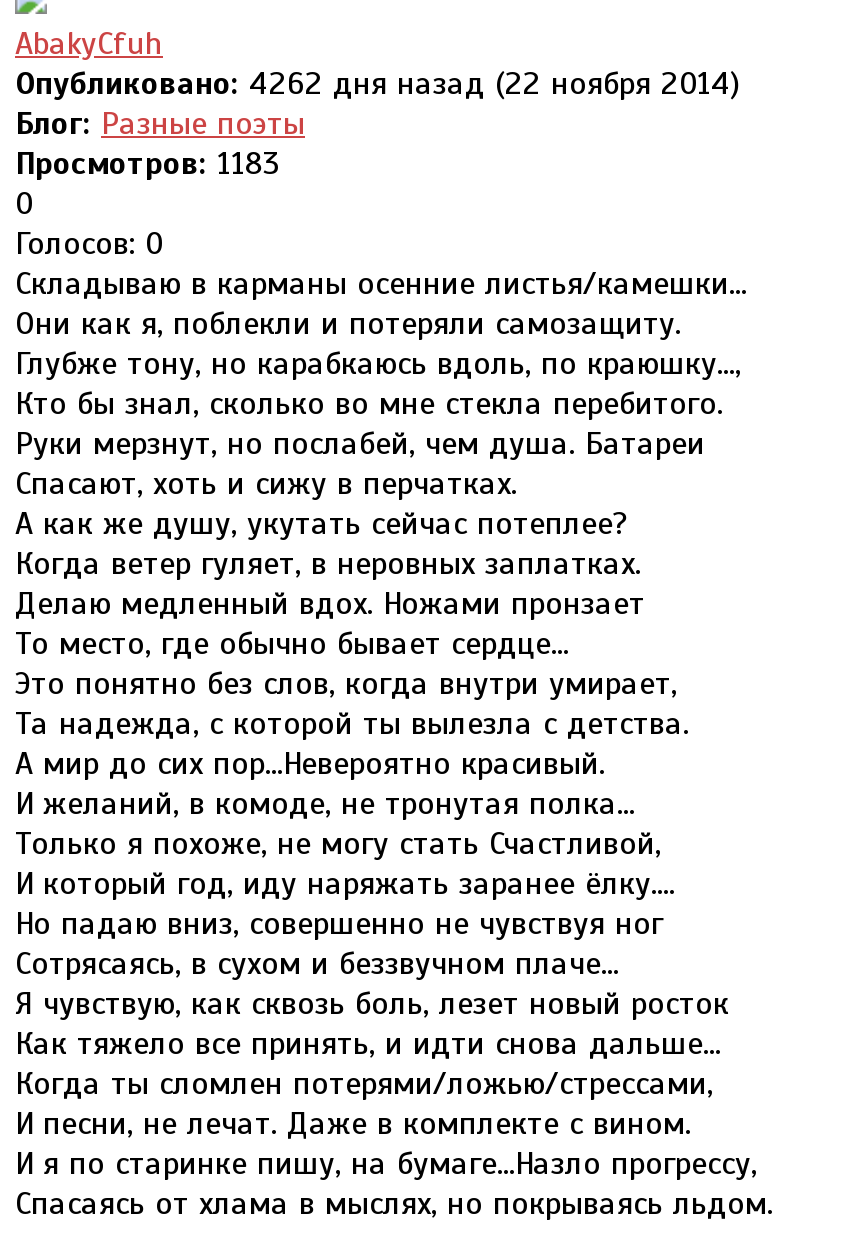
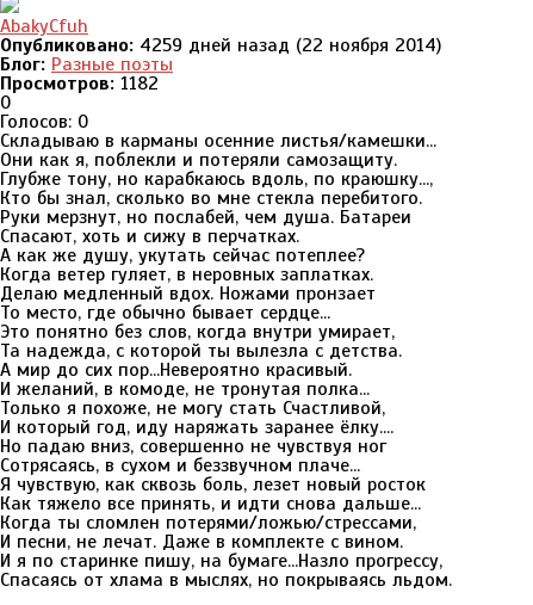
[15,64,739,104] Опубликовано: 4262 дня назад (22 ноября 2014) -> [0,33,441,57] Опубликовано: 4259 дней назад (22 ноября 2014)
[15,144,281,184] Просмотров: 1183 -> [0,72,159,95] Просмотров: 1182

